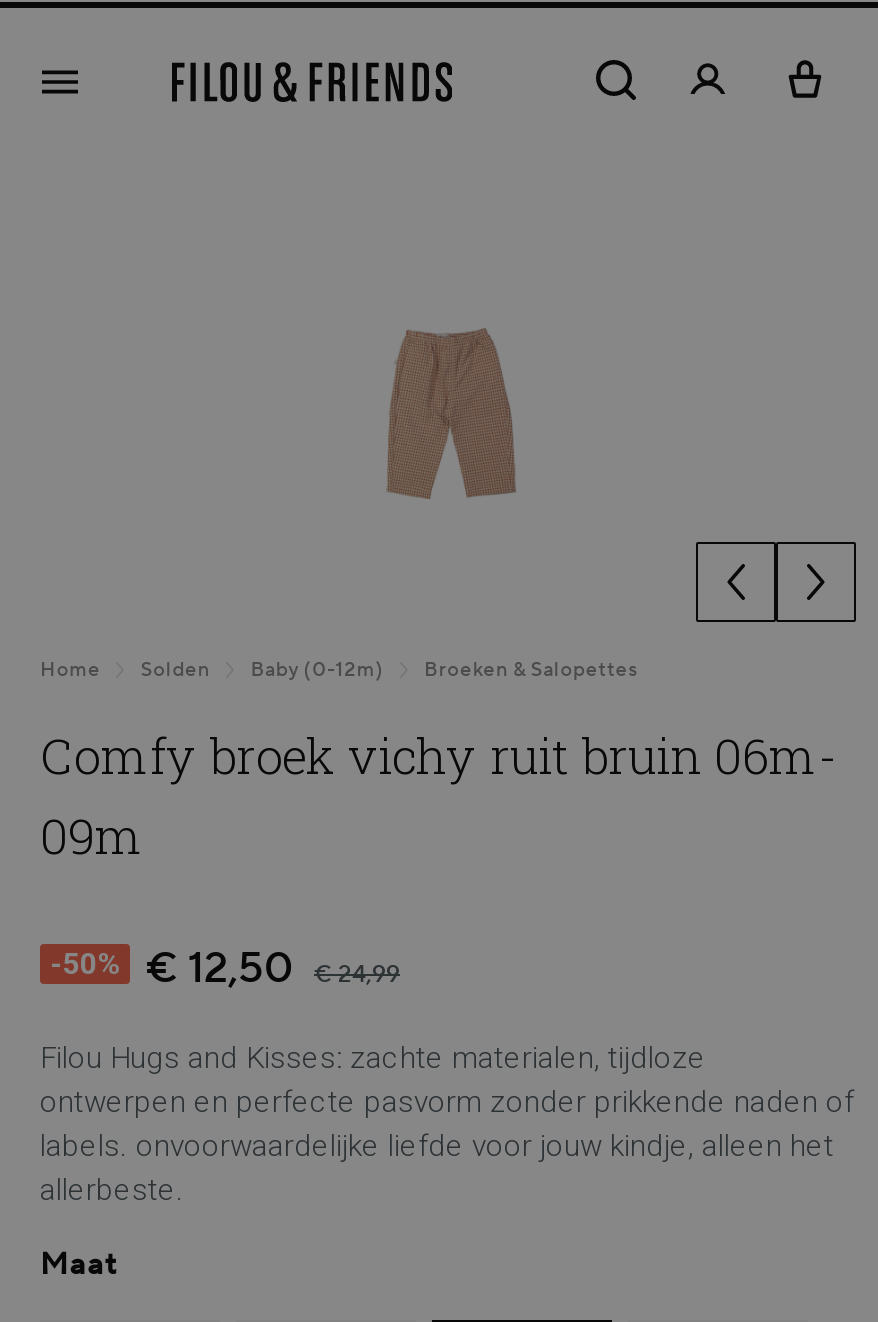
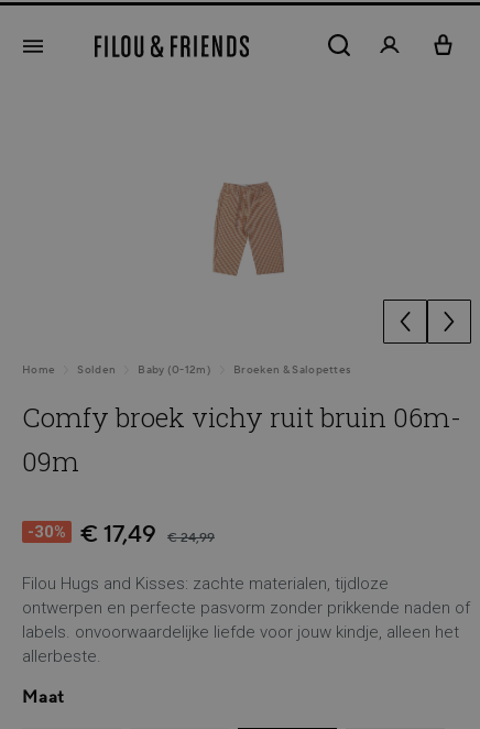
[50,946,120,982] -50% -> [28,522,66,542] -30%
[146,940,400,996] € 12,50 € 24,99 -> [80,519,215,550] € 17,49 € 24,99

